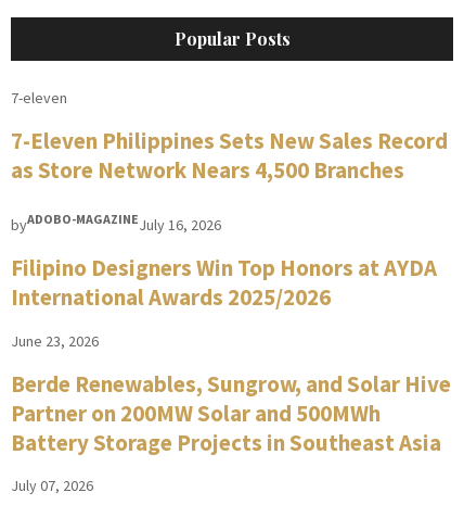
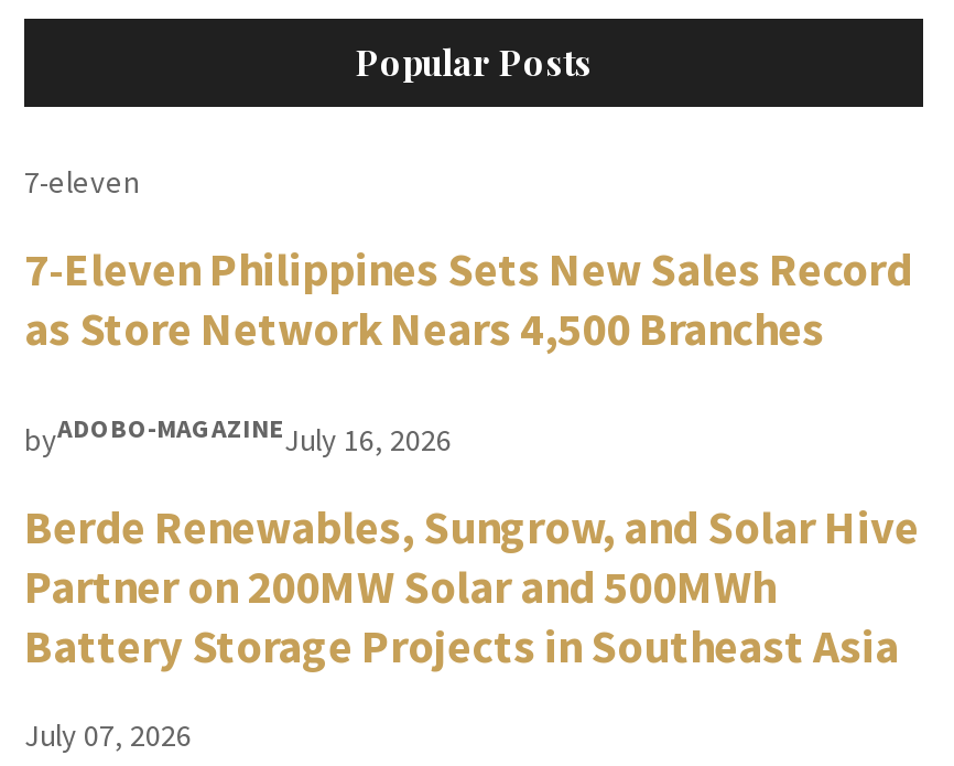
[11,253,437,350] Filipino Designers Win Top Honors at AYDA | International Awards 2025/2026 | June 23, 2026 -> none

